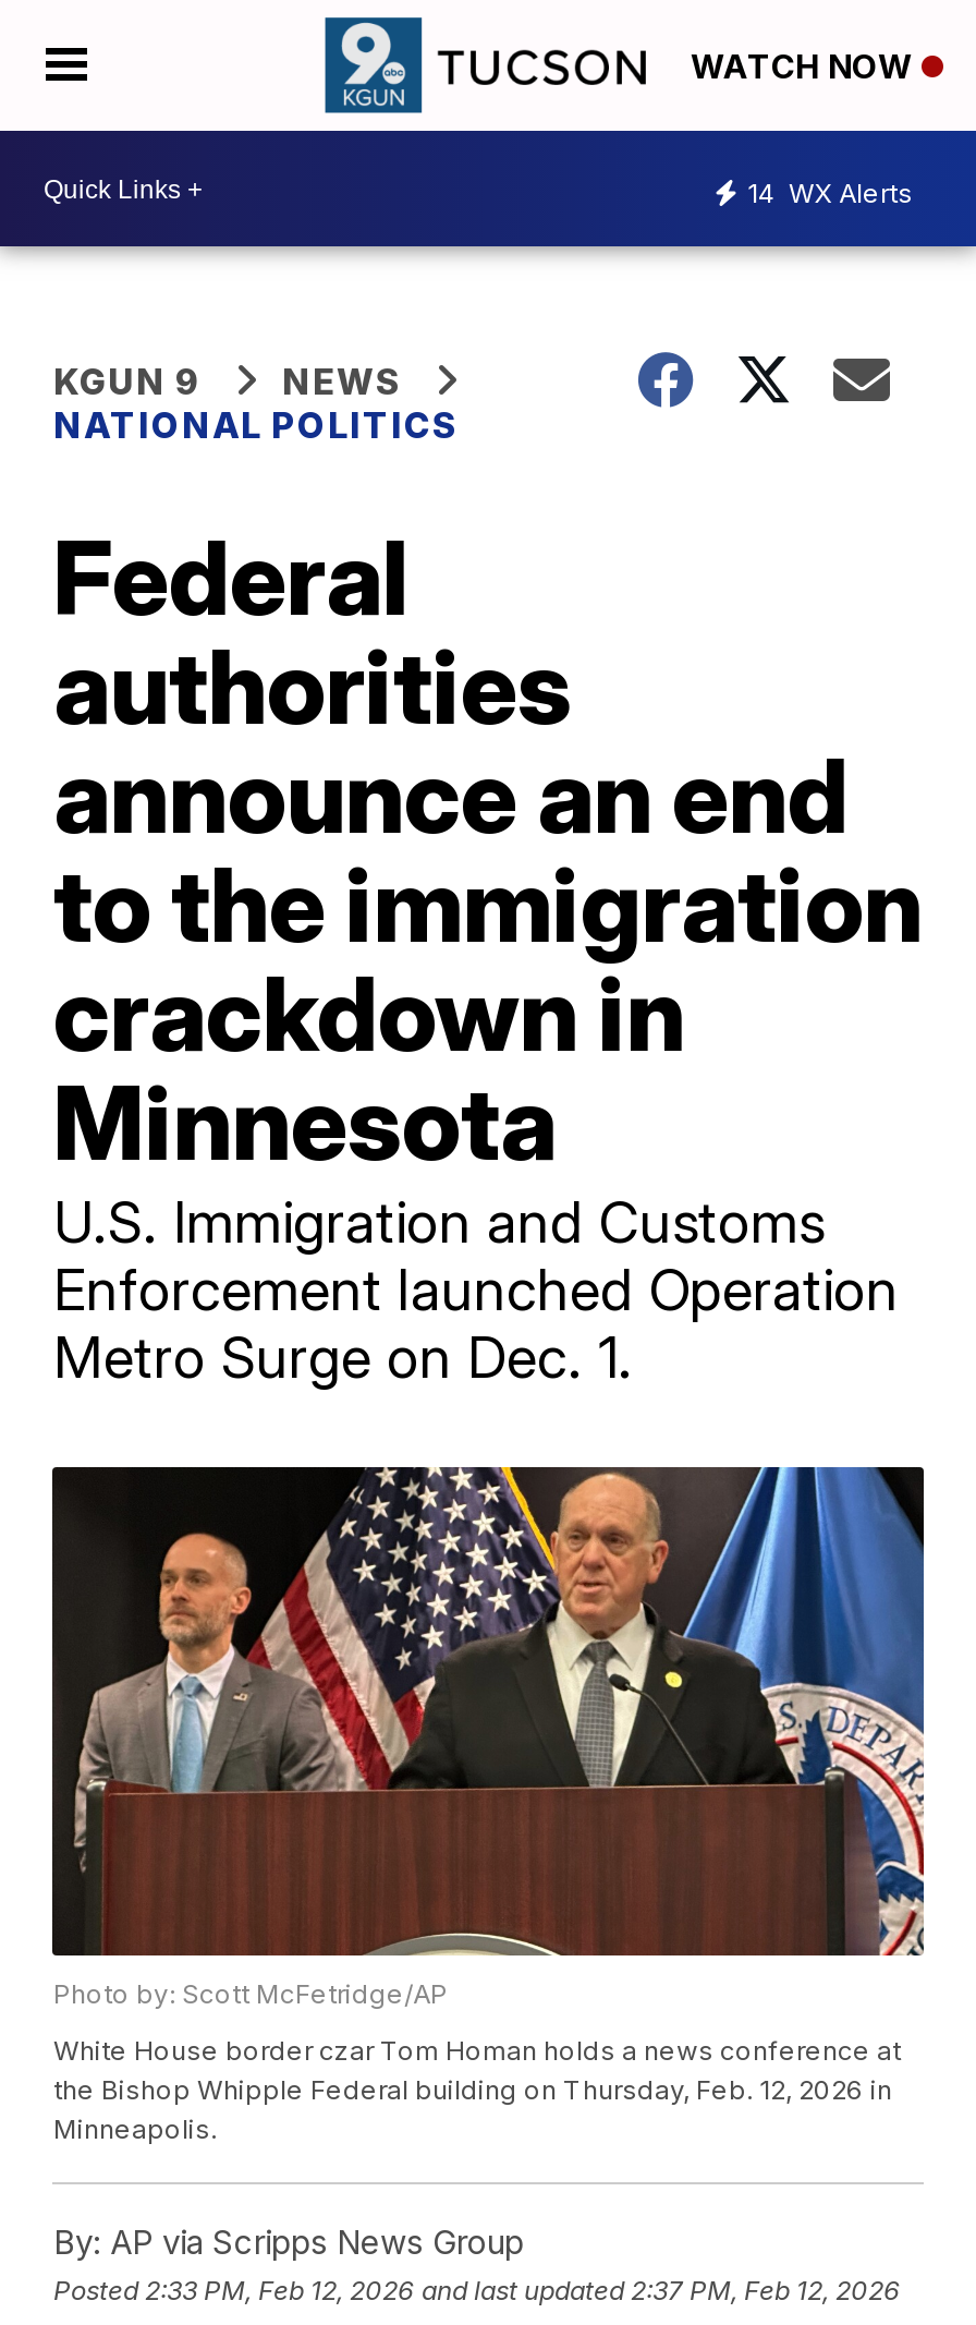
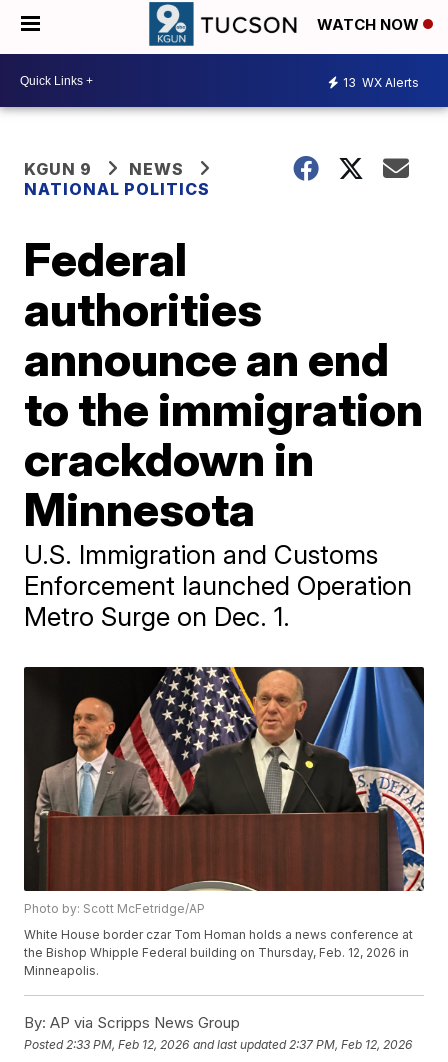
[747,175,913,208] 14 WX Alerts -> [343,74,419,89] 13 WX Alerts

